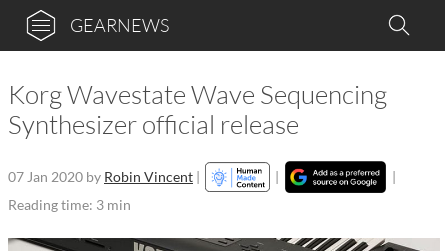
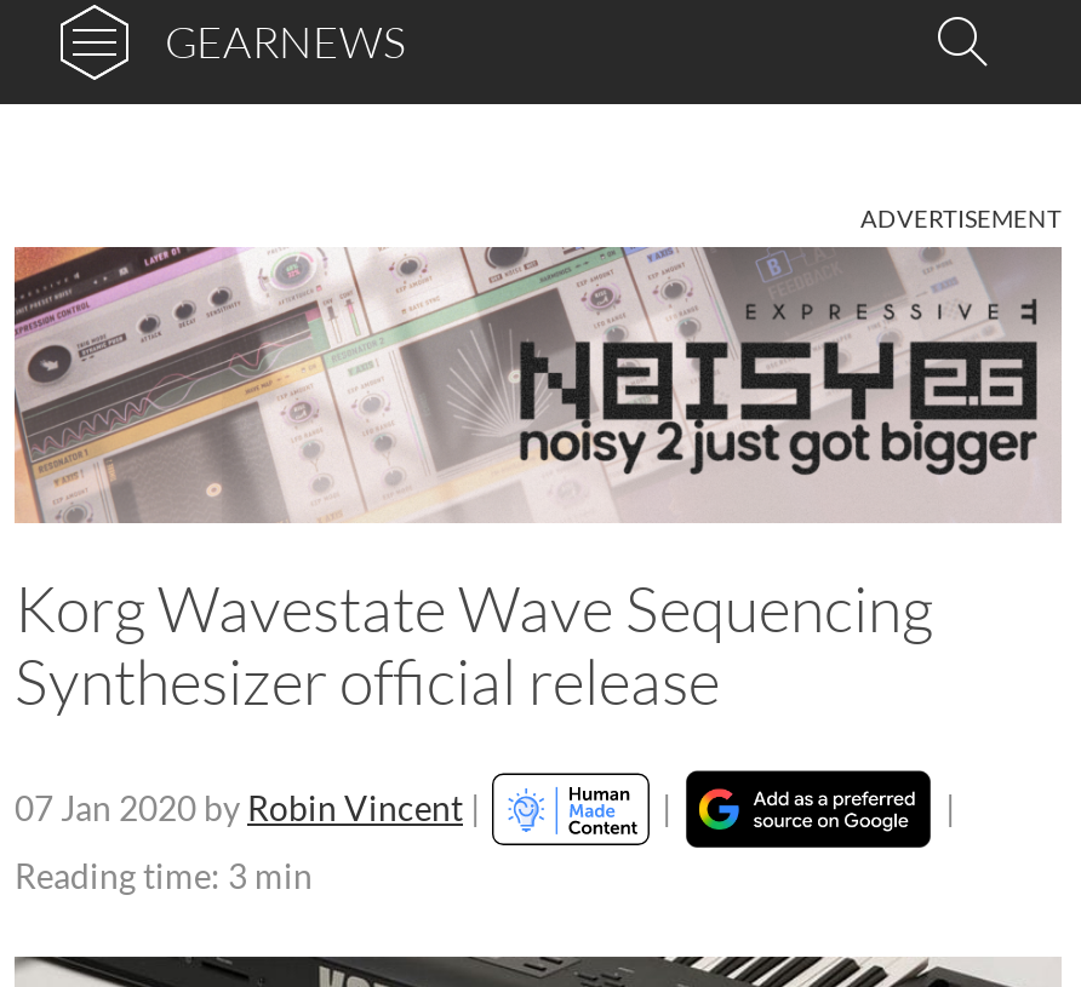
none -> [12,245,1064,526] [image]
none -> [860,203,1062,233] ADVERTISEMENT

